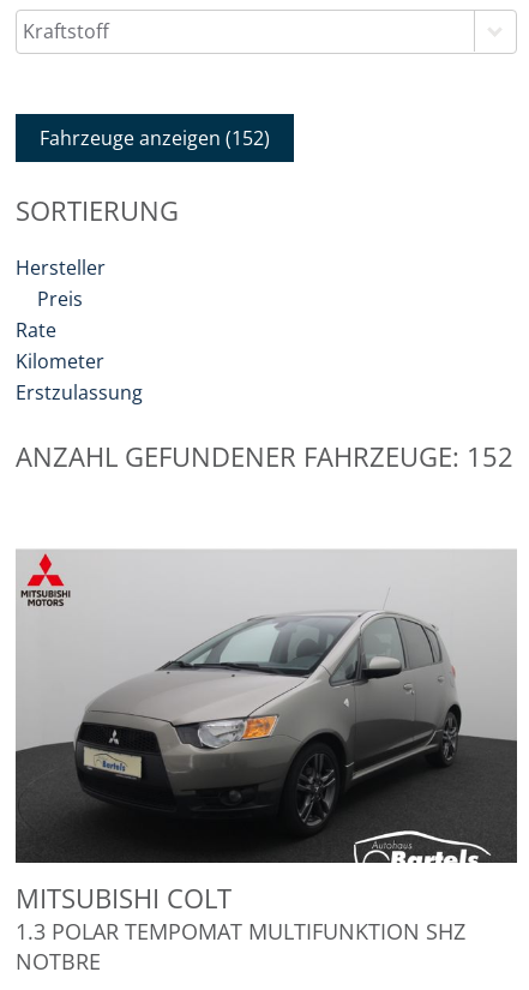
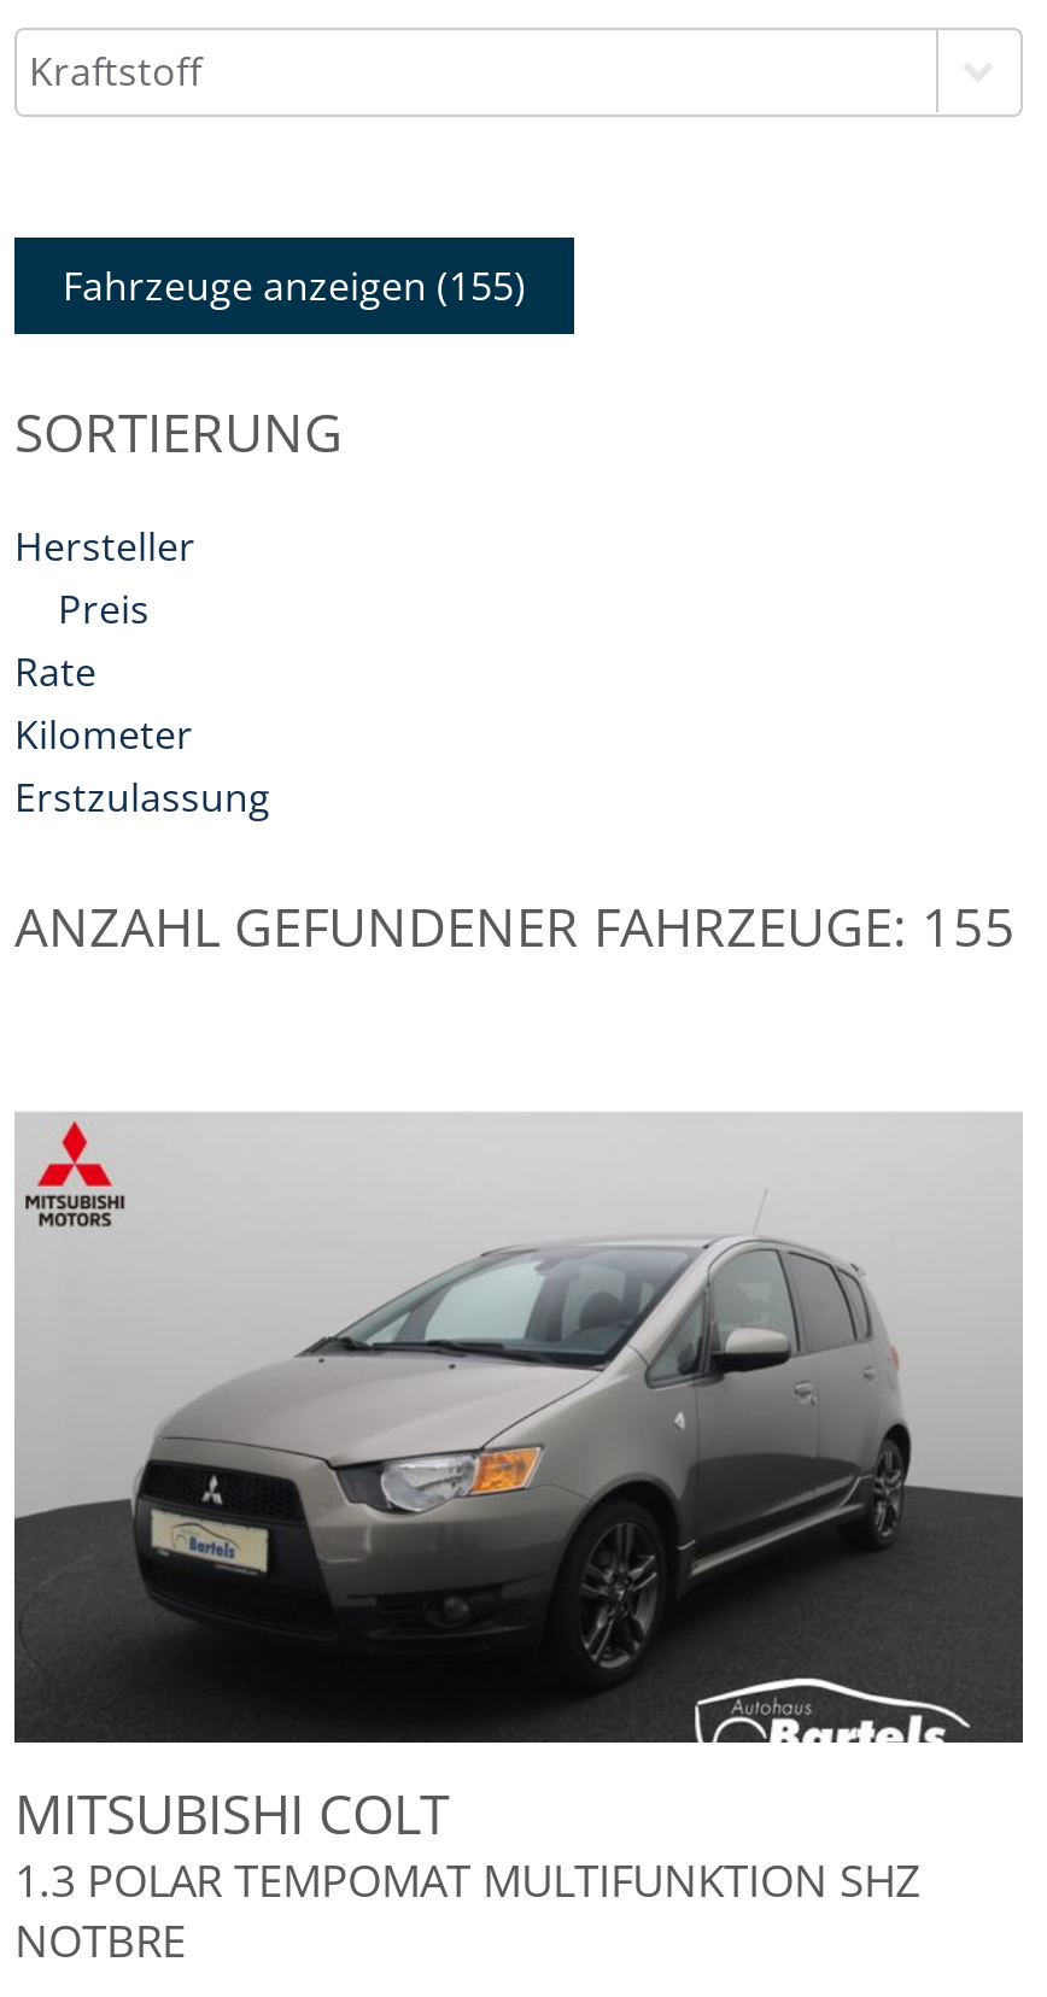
[40,125,270,151] Fahrzeuge anzeigen (152) -> [63,259,526,312] Fahrzeuge anzeigen (155)
[16,438,513,474] ANZAHL GEFUNDENER FAHRZEUGE: 152 -> [14,889,1016,961] ANZAHL GEFUNDENER FAHRZEUGE: 155

